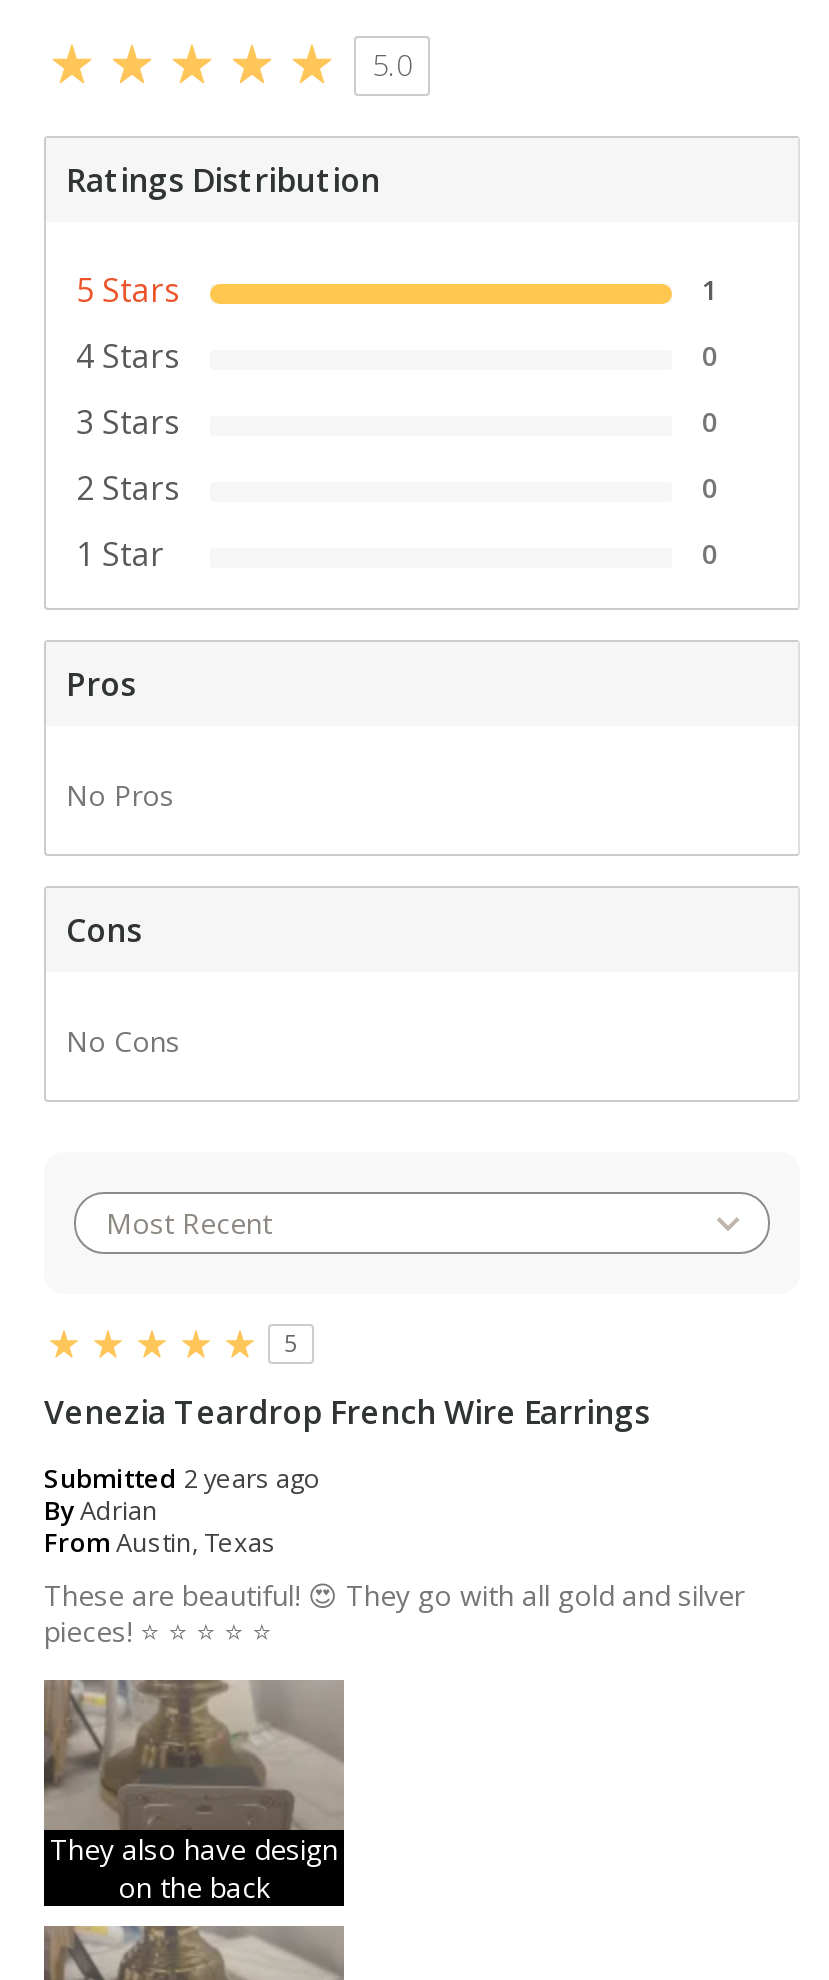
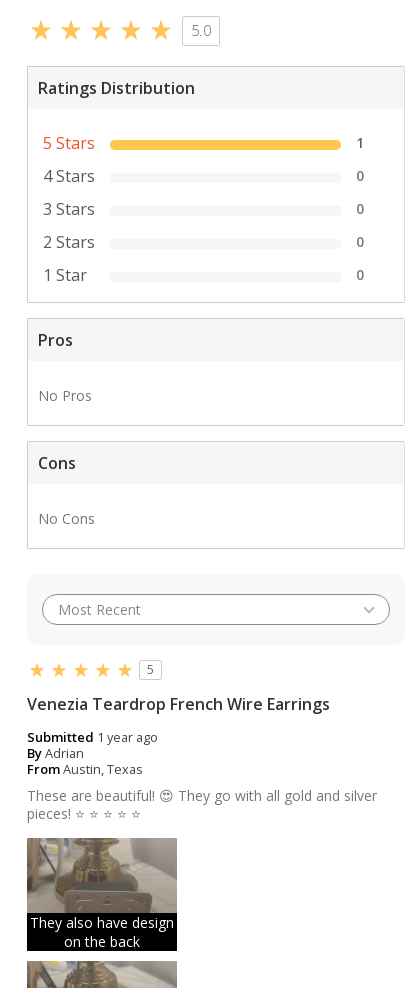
[44,1459,320,1495] Submitted 2 years ago -> [27,727,158,745] Submitted 1 year ago

